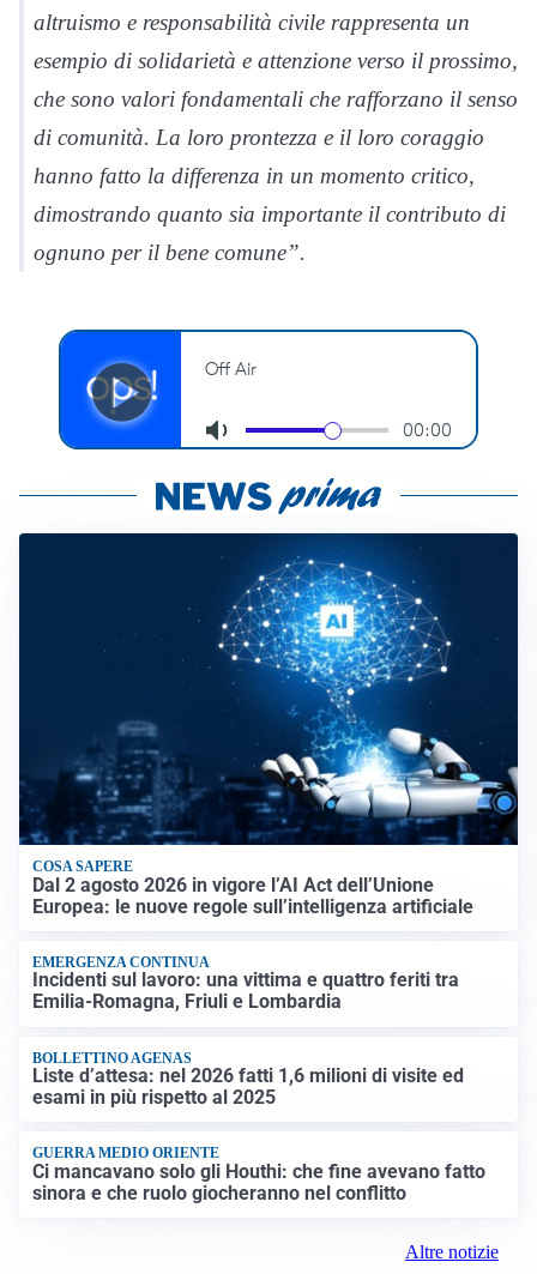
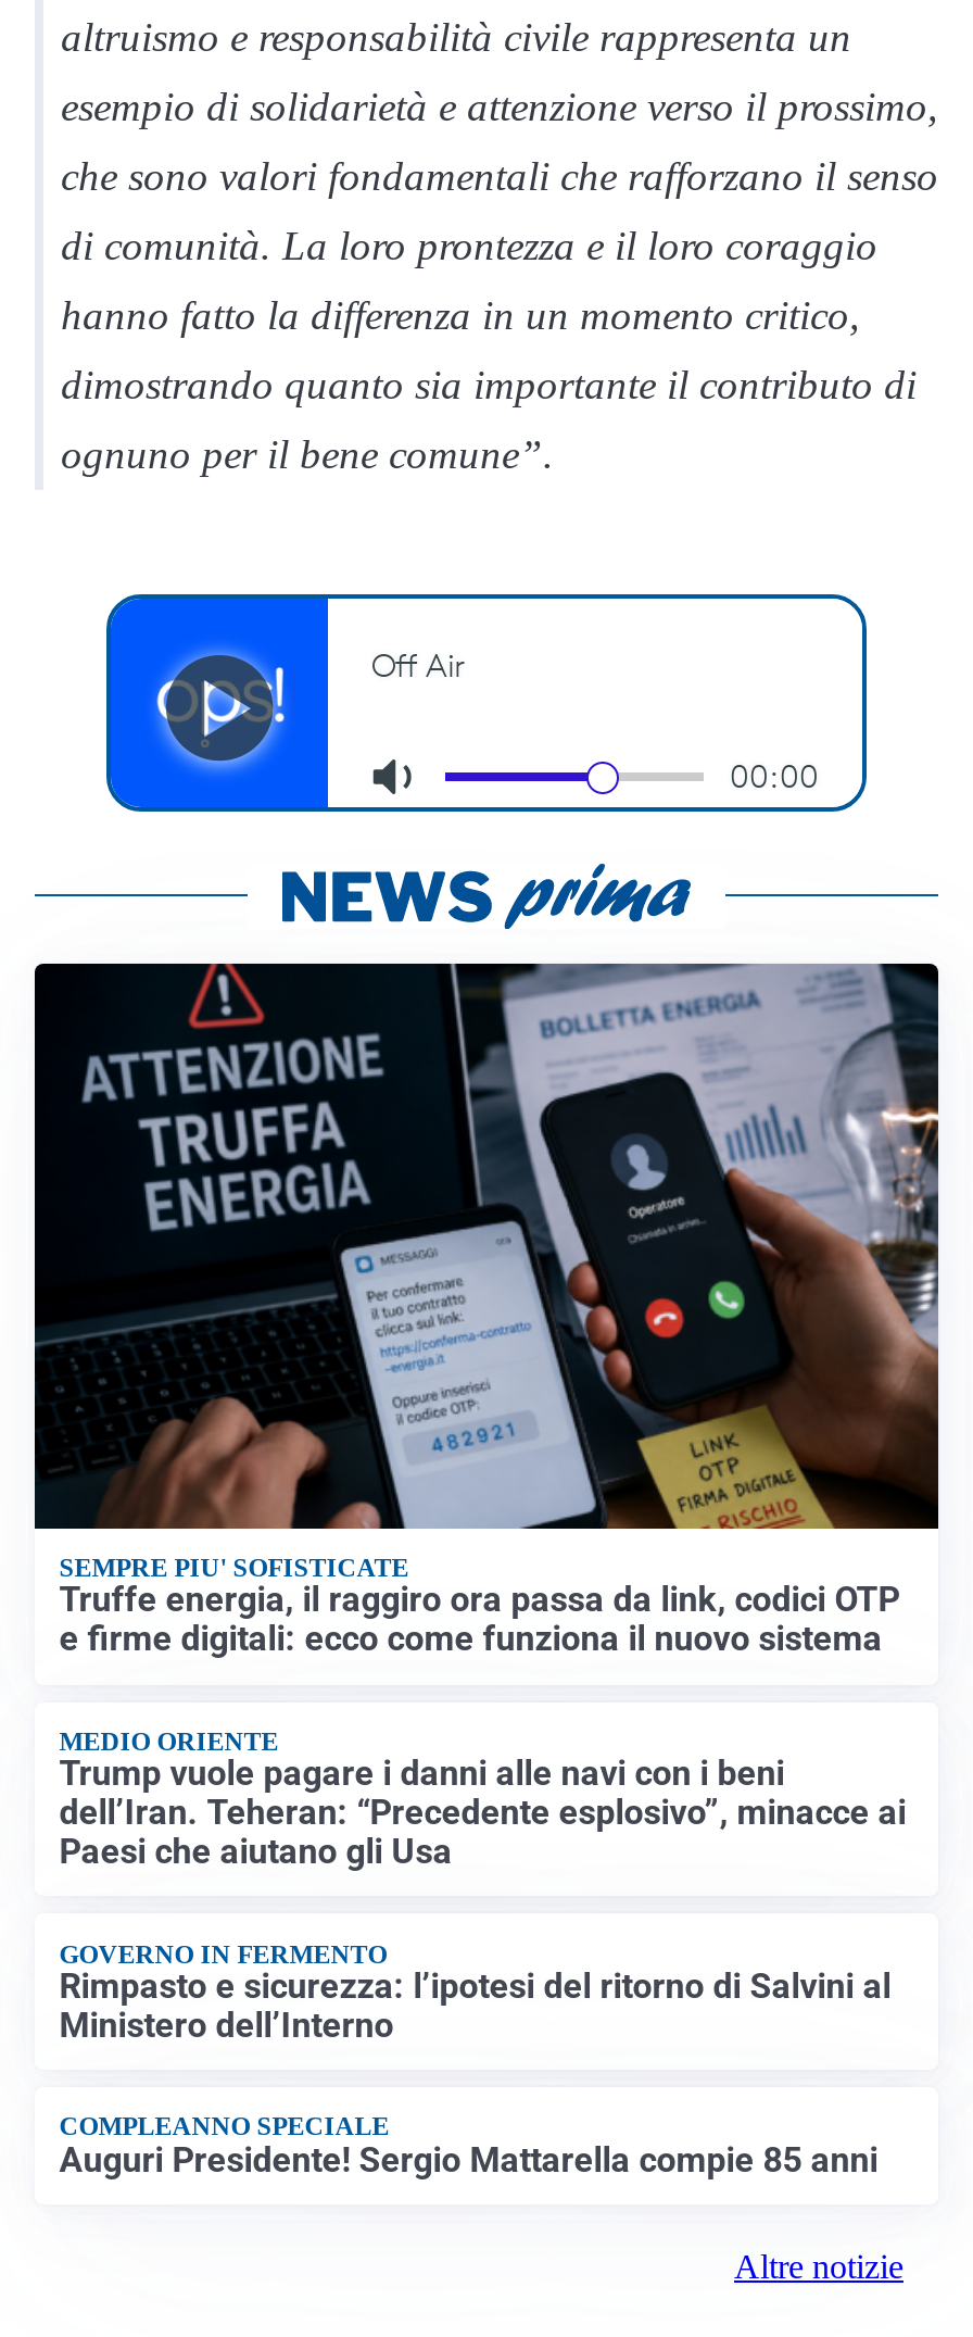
[18,532,519,918] [image] | COSA SAPERE | Dal 2 agosto 2026 in vigore l’AI Act dell’Unione | Europea: le nuove regole sull’intelligenza artificiale -> [33,962,940,1660] [image] | SEMPRE PIU' SOFISTICATE | Truffe energia, il raggiro ora passa da link, codici OTP | e firme digitali: ecco come funziona il nuovo sistema
[33,954,459,1013] EMERGENZA CONTINUA | Incidenti sul lavoro: una vittima e quattro feriti tra | Emilia-Romagna, Friuli e Lombardia -> [59,1726,906,1873] MEDIO ORIENTE | Trump vuole pagare i danni alle navi con i beni | dell’Iran. Teheran: “Precedente esplosivo”, minacce ai | Paesi che aiutano gli Usa
[33,1050,464,1109] BOLLETTINO AGENAS | Liste d’attesa: nel 2026 fatti 1,6 milioni di visite ed | esami in più rispetto al 2025 -> [59,1939,891,2046] GOVERNO IN FERMENTO | Rimpasto e sicurezza: l’ipotesi del ritorno di Salvini al | Ministero dell’Interno
[33,1145,486,1204] GUERRA MEDIO ORIENTE | Ci mancavano solo gli Houthi: che fine avevano fatto | sinora e che ruolo giocheranno nel conflitto -> [59,2112,878,2180] COMPLEANNO SPECIALE | Auguri Presidente! Sergio Mattarella compie 85 anni

